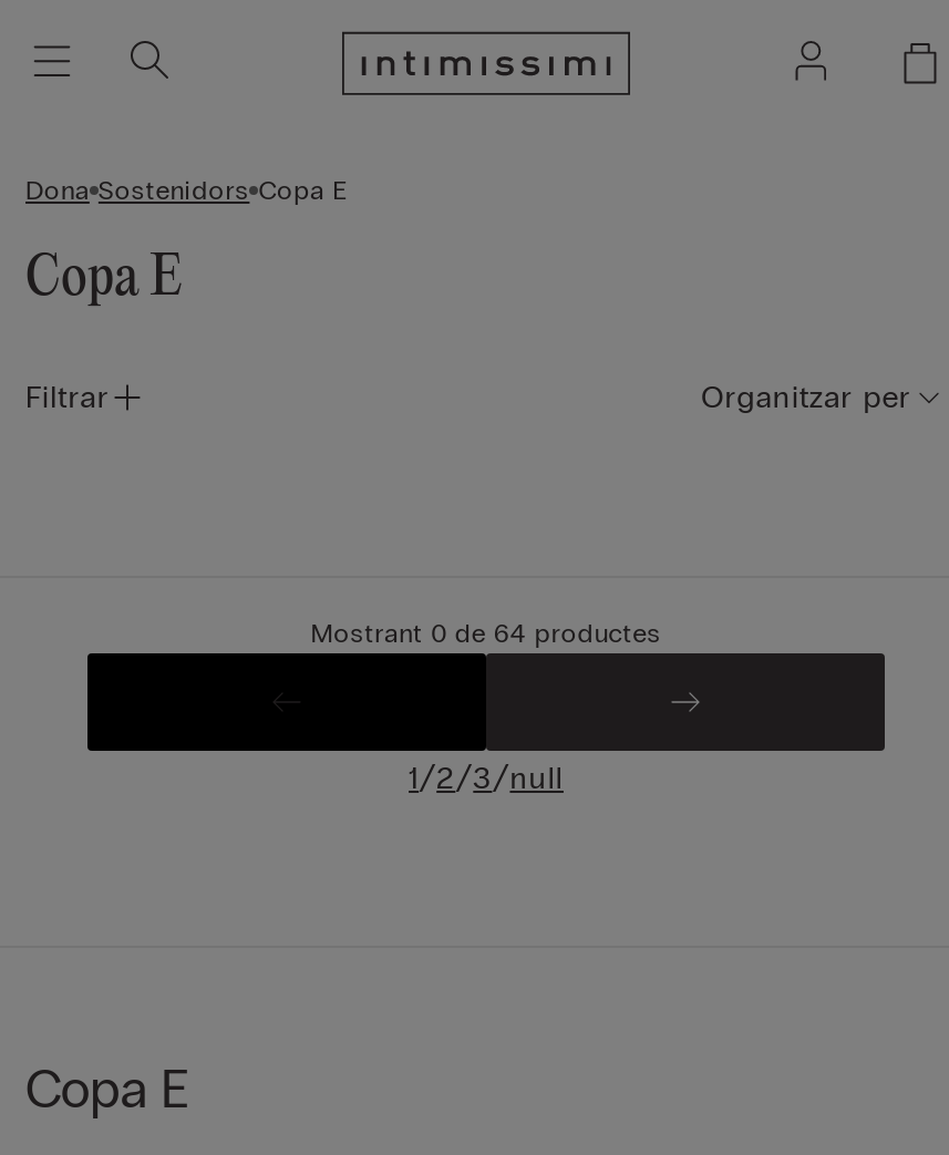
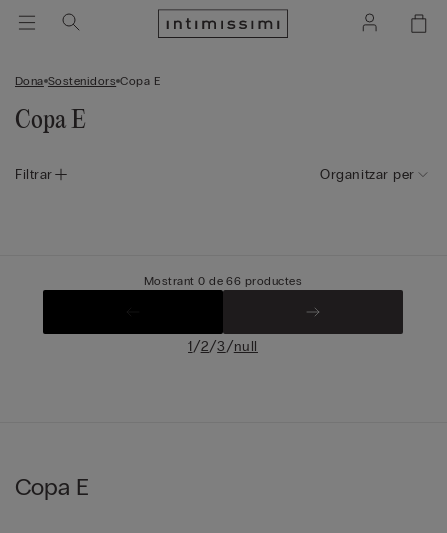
[311,618,662,649] Mostrant 0 de 64 productes -> [144,274,302,288] Mostrant 0 de 66 productes

